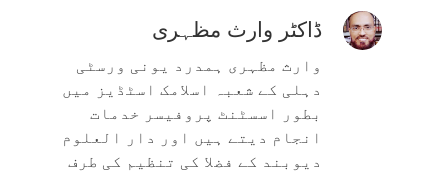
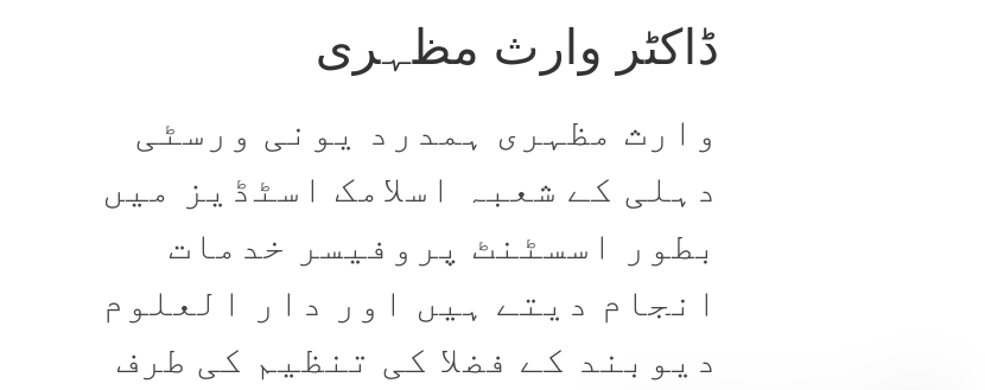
[342,10,383,51] [image] -> none

